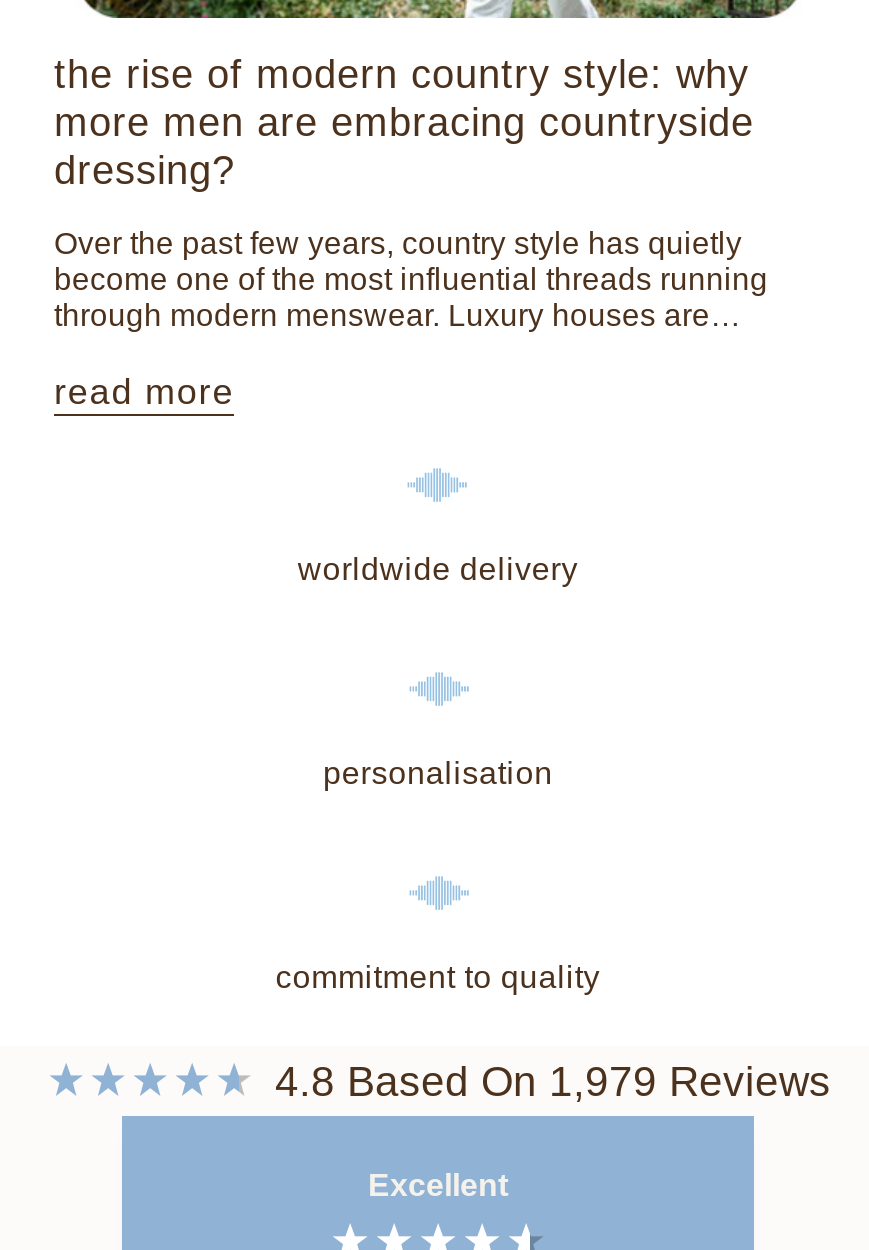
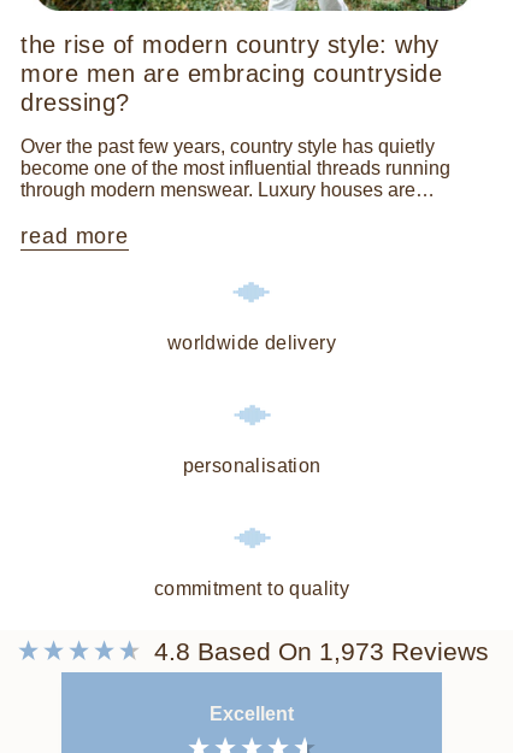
[275,1058,831,1104] 4.8 Based On 1,979 Reviews -> [154,637,488,665] 4.8 Based On 1,973 Reviews

